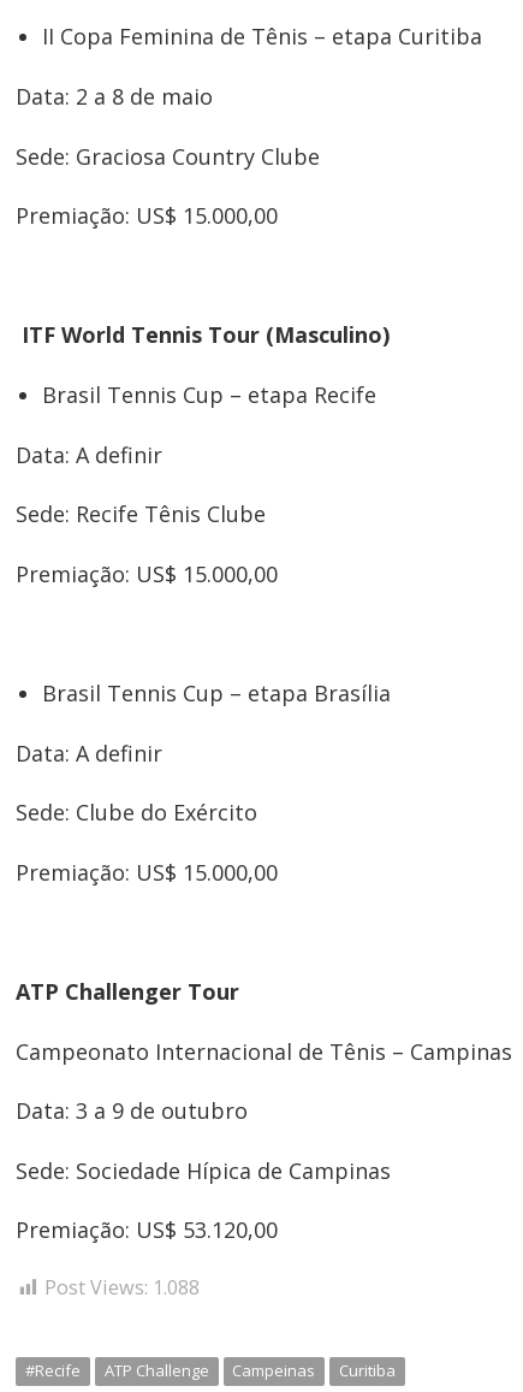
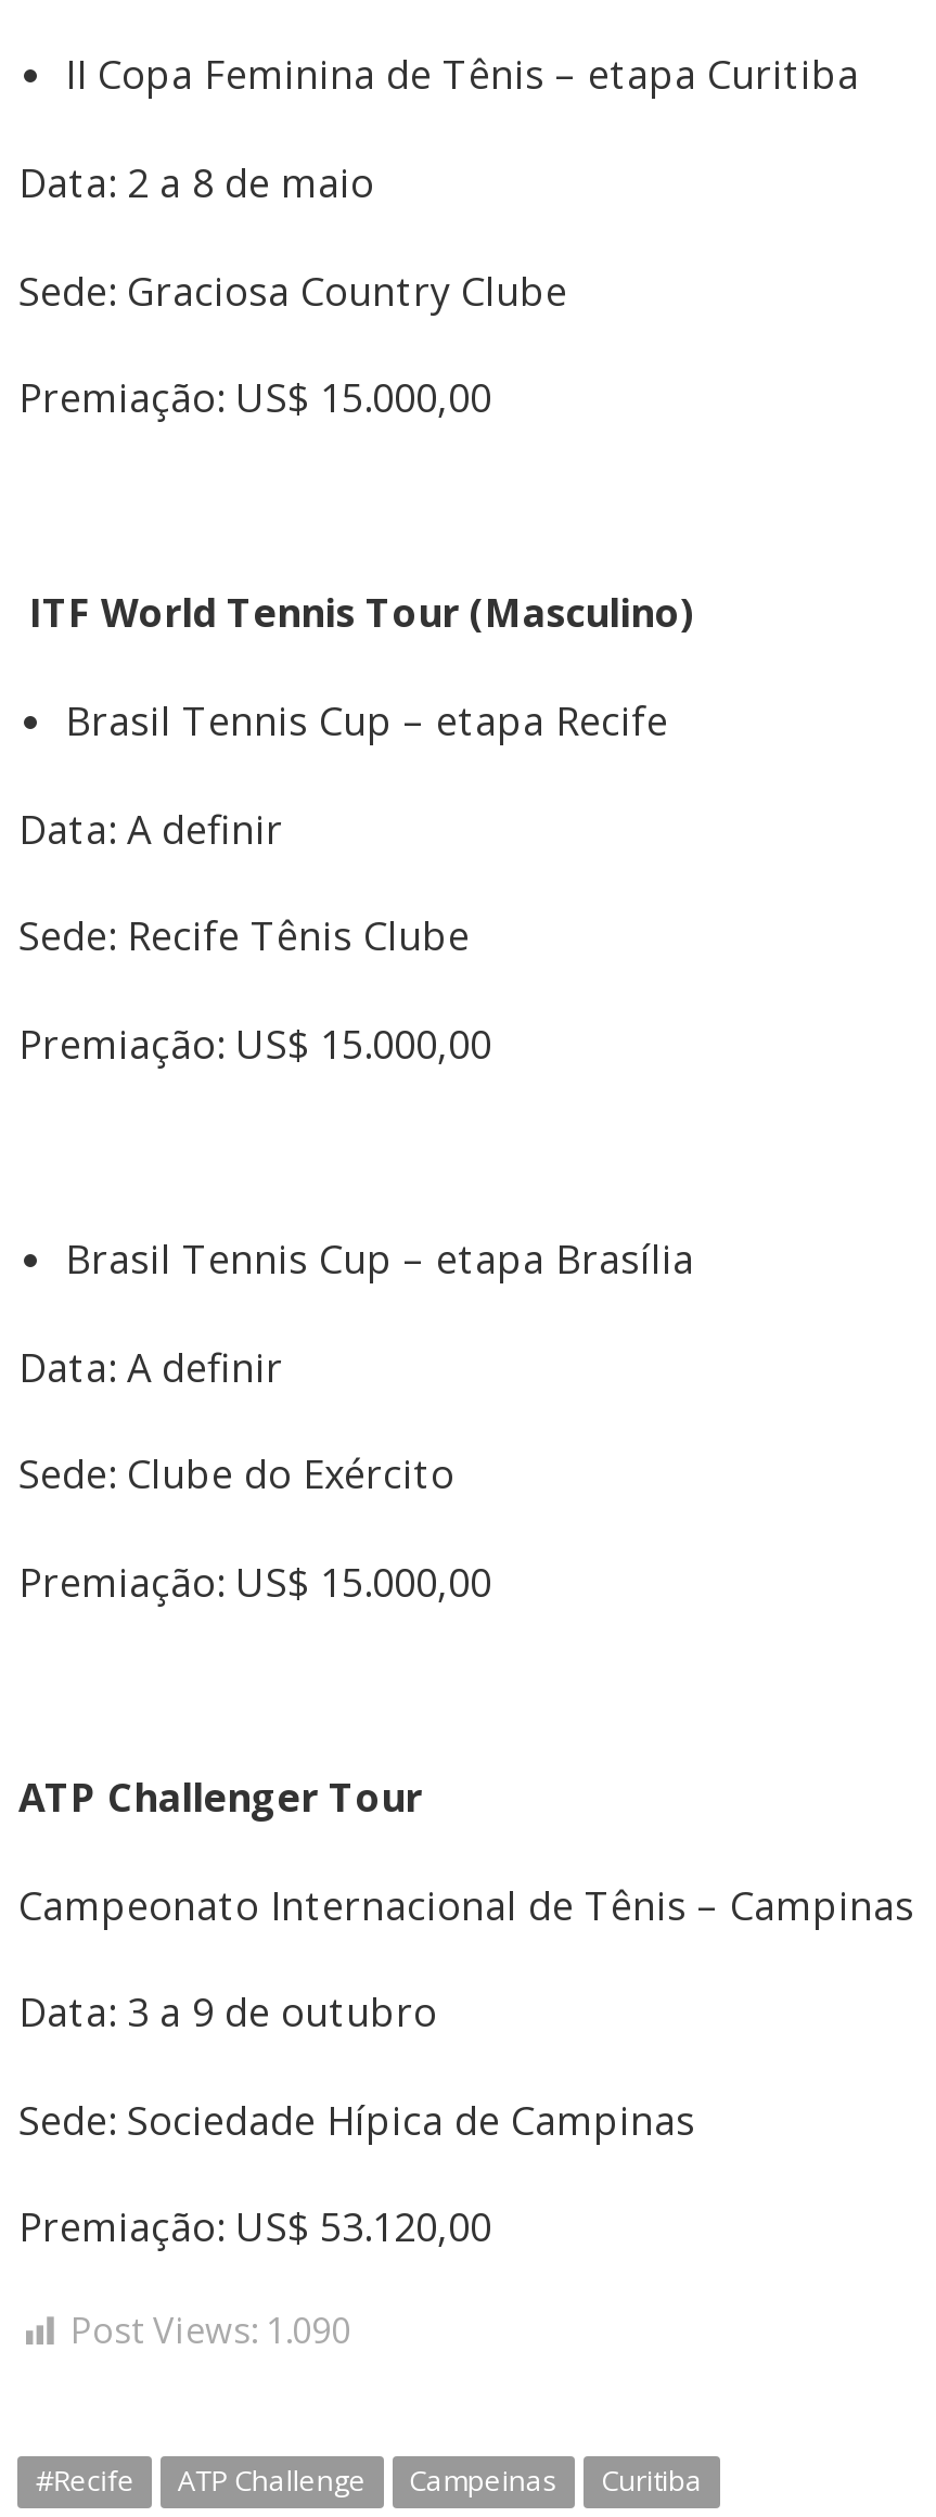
[45,1274,200,1300] Post Views: 1.088 -> [70,2306,350,2354] Post Views: 1.090

